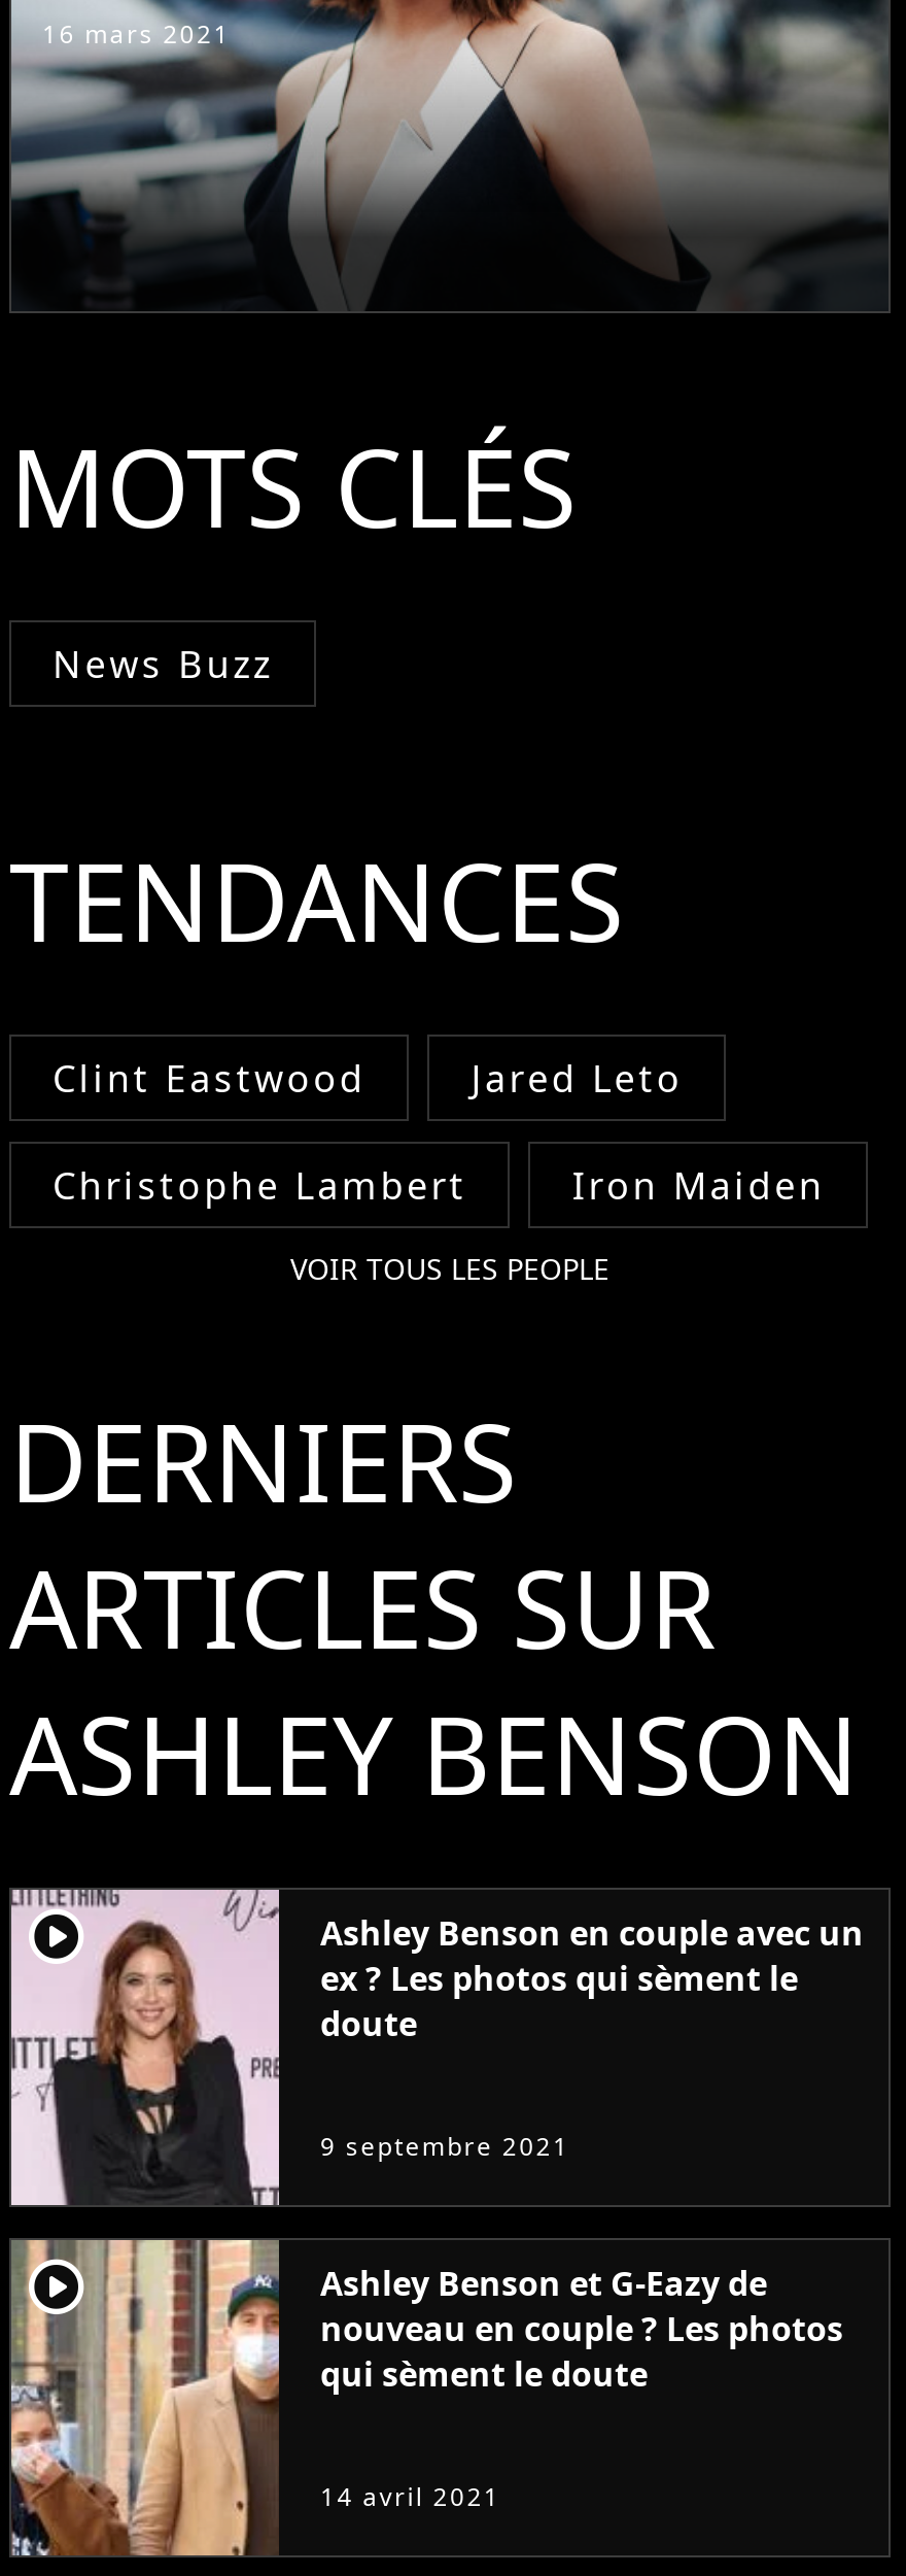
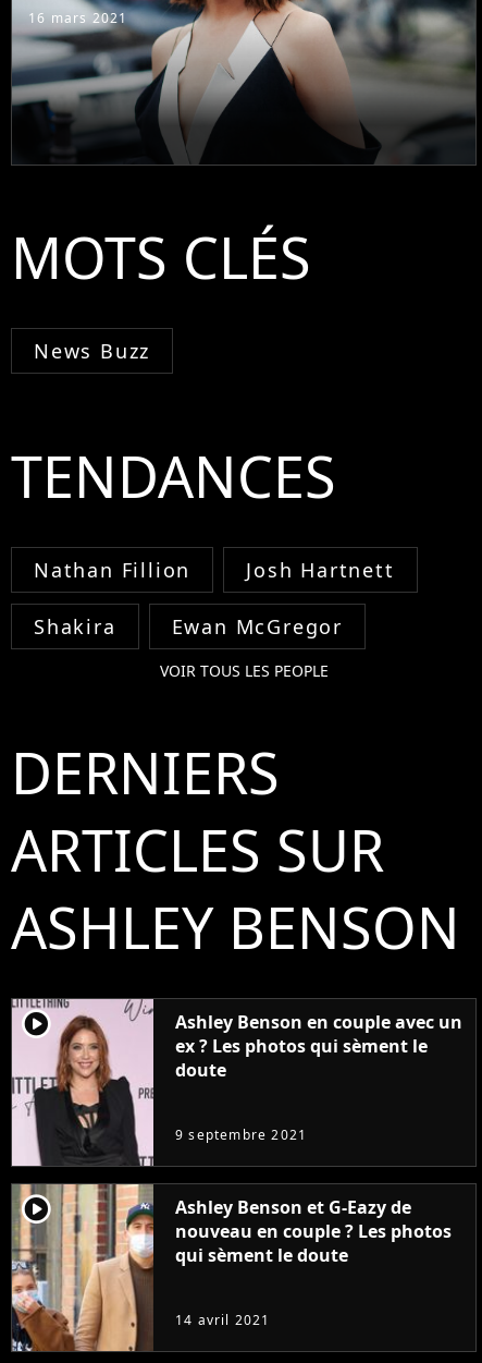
[53,1052,683,1102] Clint Eastwood | Jared Leto -> [34,556,395,582] Nathan Fillion | Josh Hartnett
[53,1159,825,1209] Christophe Lambert | Iron Maiden -> [34,613,343,639] Shakira | Ewan McGregor

